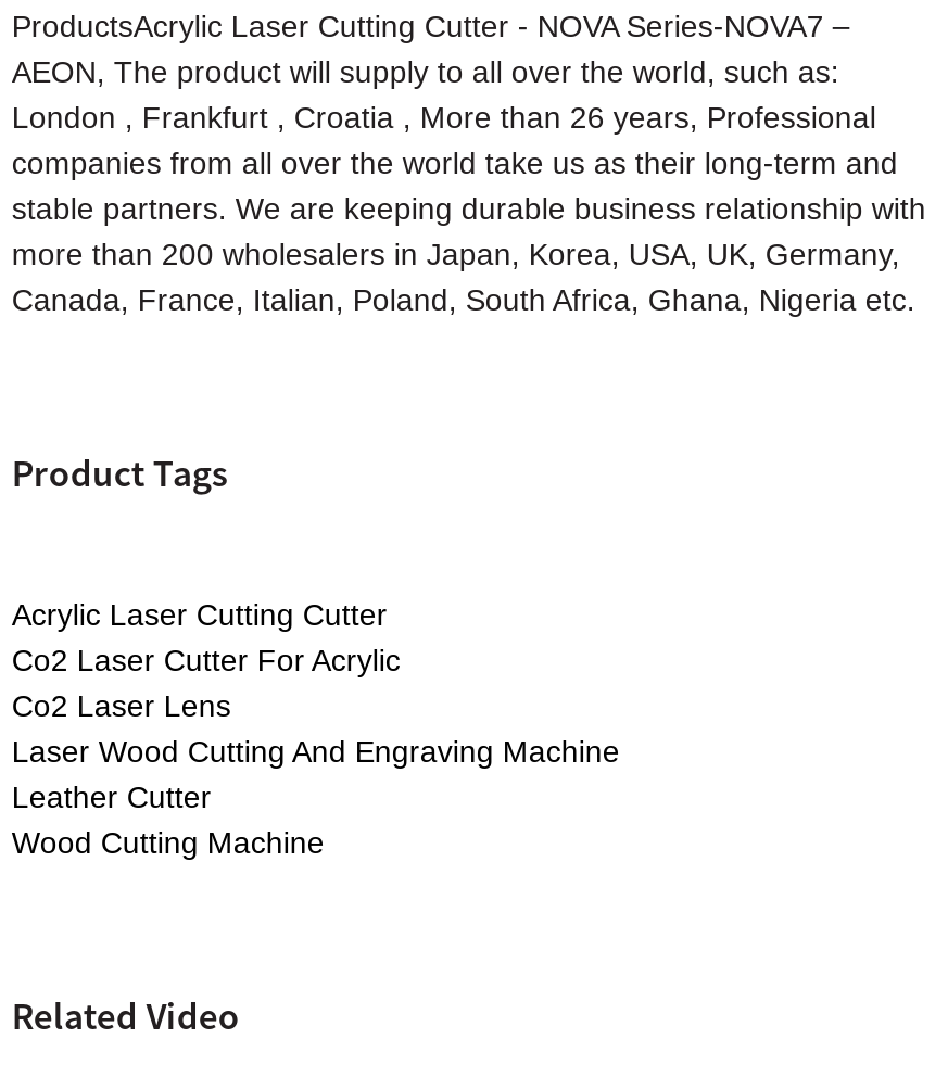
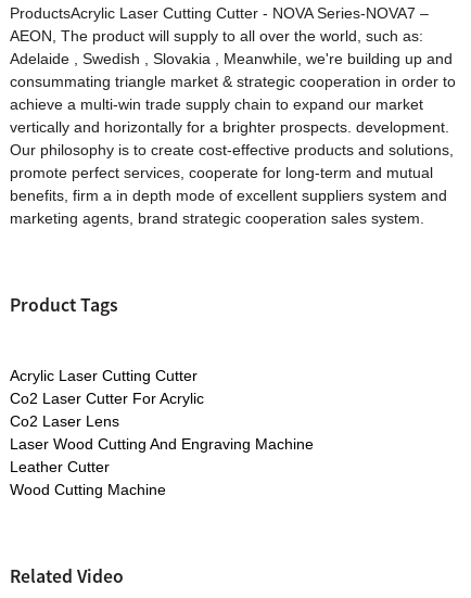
[12,99,926,317] London , Frankfurt , Croatia , More than 26 years, Professional | companies from all over the world take us as their long-term and | stable partners. We are keeping durable business relationship with | more than 200 wholesalers in Japan, Korea, USA, UK, Germany, | Canada, France, Italian, Poland, South Africa, Ghana, Nigeria etc. -> [10,50,456,227] Adelaide , Swedish , Slovakia , Meanwhile, we're building up and | consummating triangle market & strategic cooperation in order to | achieve a multi-win trade supply chain to expand our market | vertically and horizontally for a brighter prospects. development. | Our philosophy is to create cost-effective products and solutions, | promote perfect services, cooperate for long-term and mutual | benefits, firm a in depth mode of excellent suppliers system and | marketing agents, brand strategic cooperation sales system.

